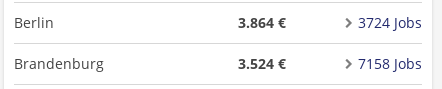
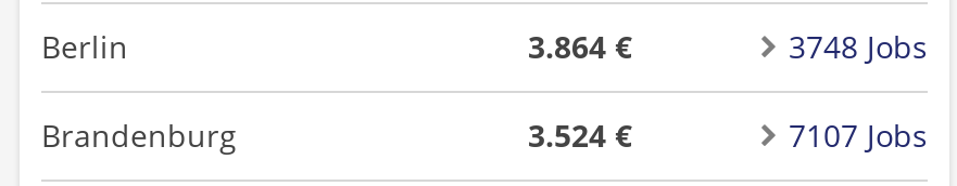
[358,13,422,32] 3724 Jobs -> [789,26,928,67] 3748 Jobs
[358,54,422,73] 7158 Jobs -> [789,115,928,156] 7107 Jobs

